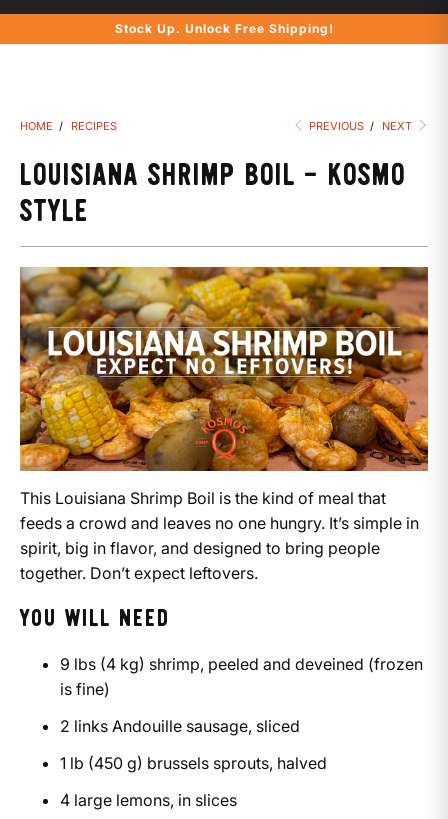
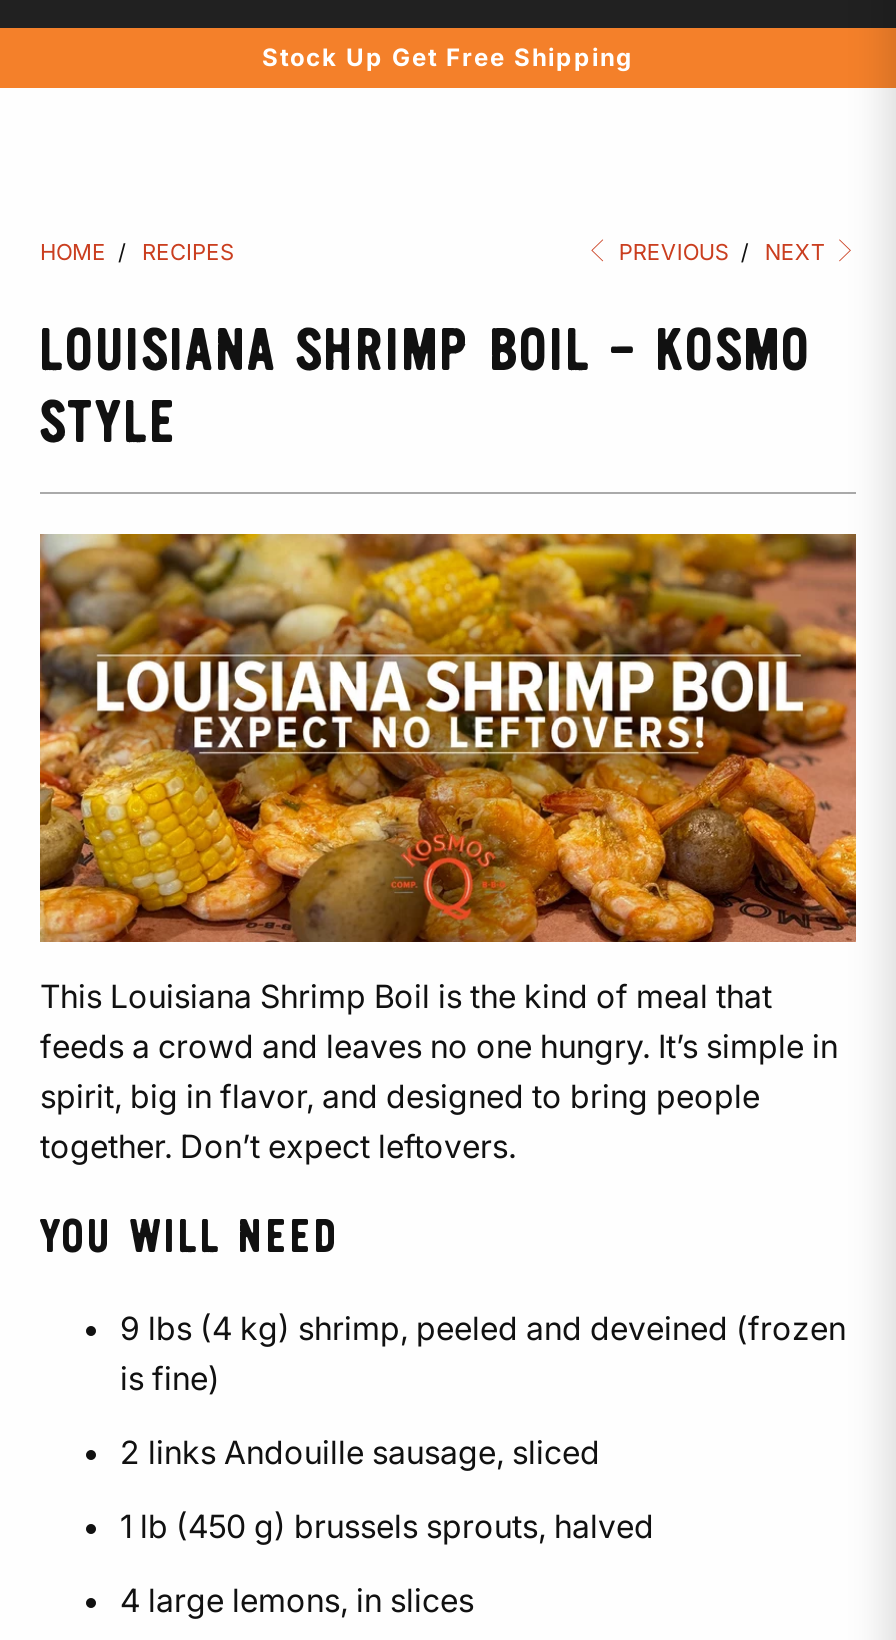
[114,21,333,36] Stock Up. Unlock Free Shipping! -> [262,42,634,72] Stock Up Get Free Shipping

